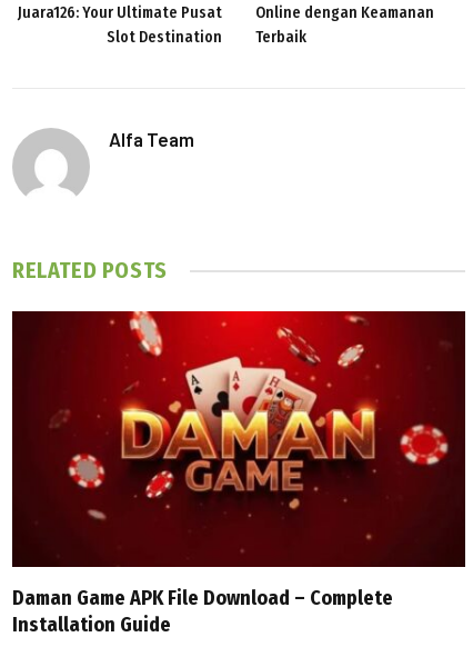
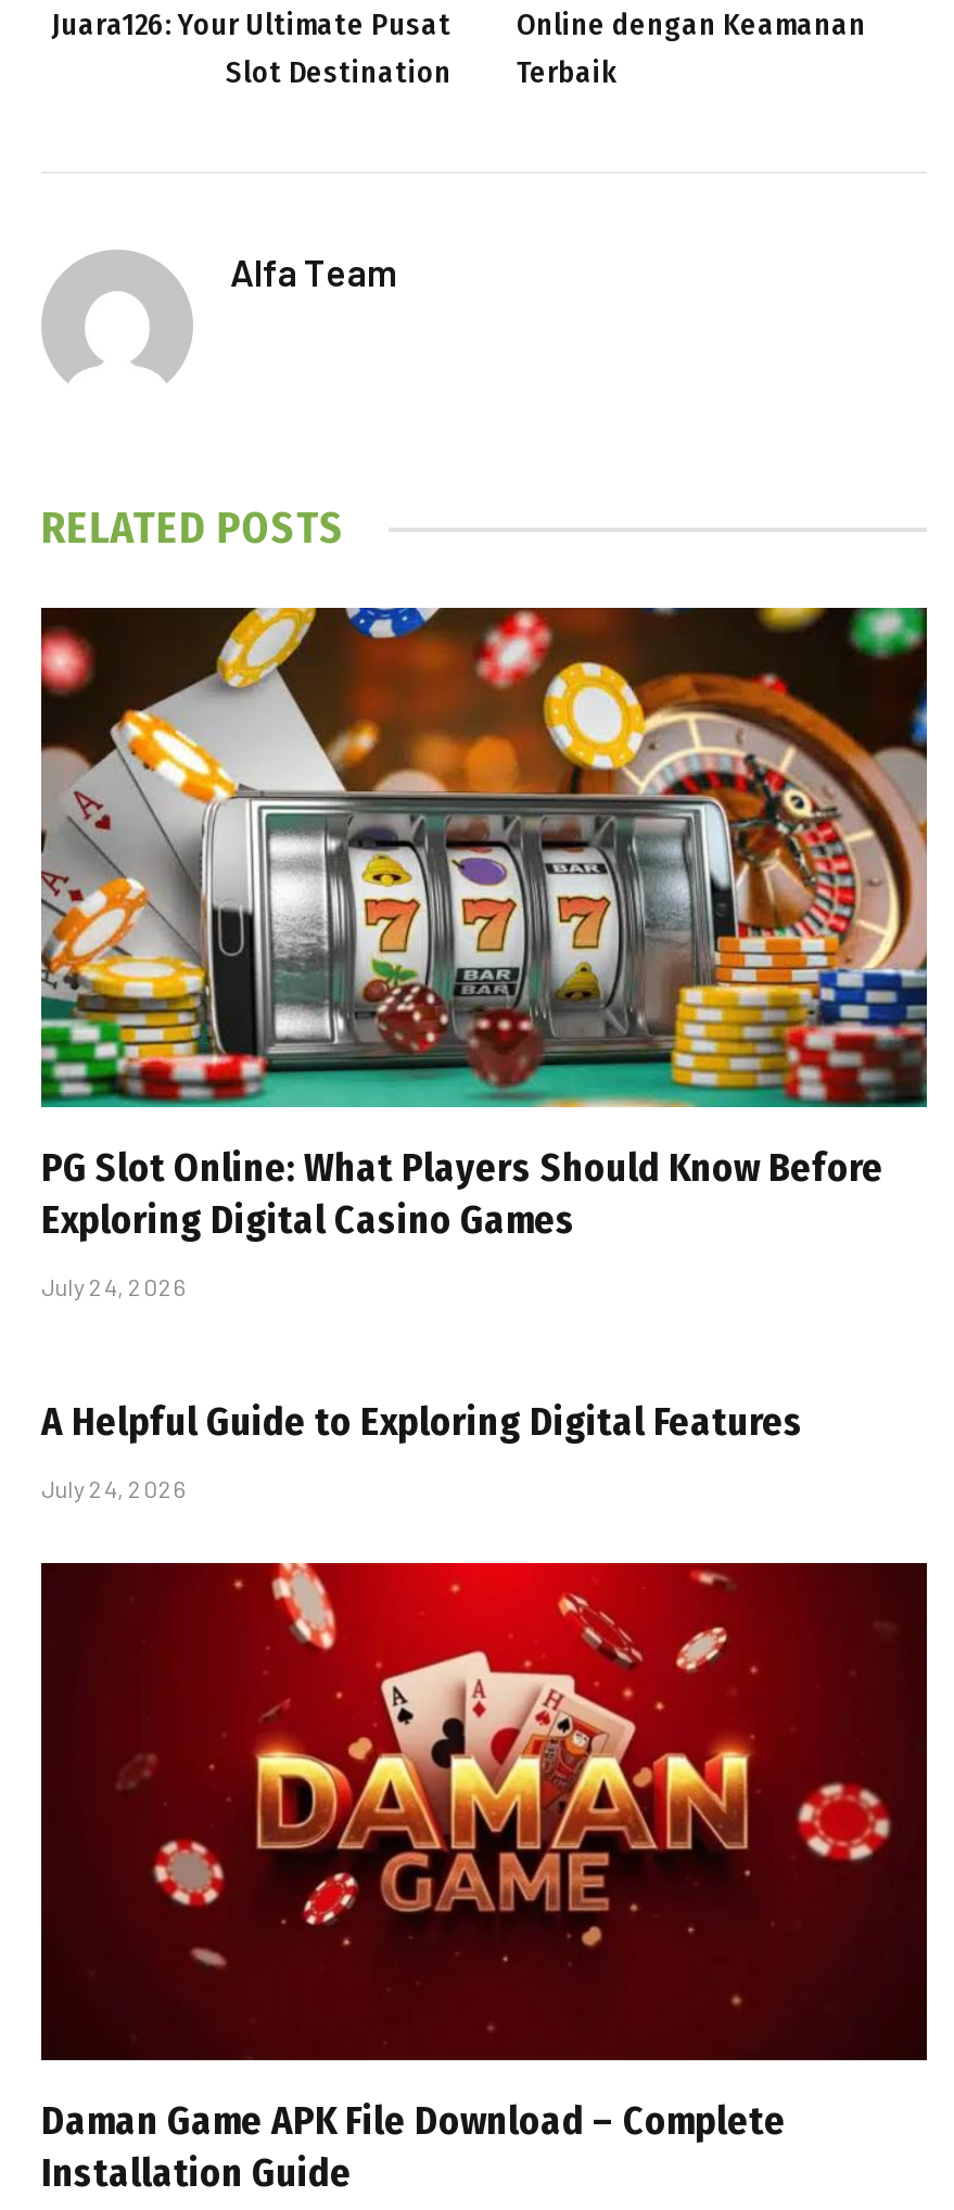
none -> [39,606,929,1502] [image] | PG Slot Online: What Players Should Know Before | Exploring Digital Casino Games | July 24, 2026 | A Helpful Guide to Exploring Digital Features | July 24, 2026

